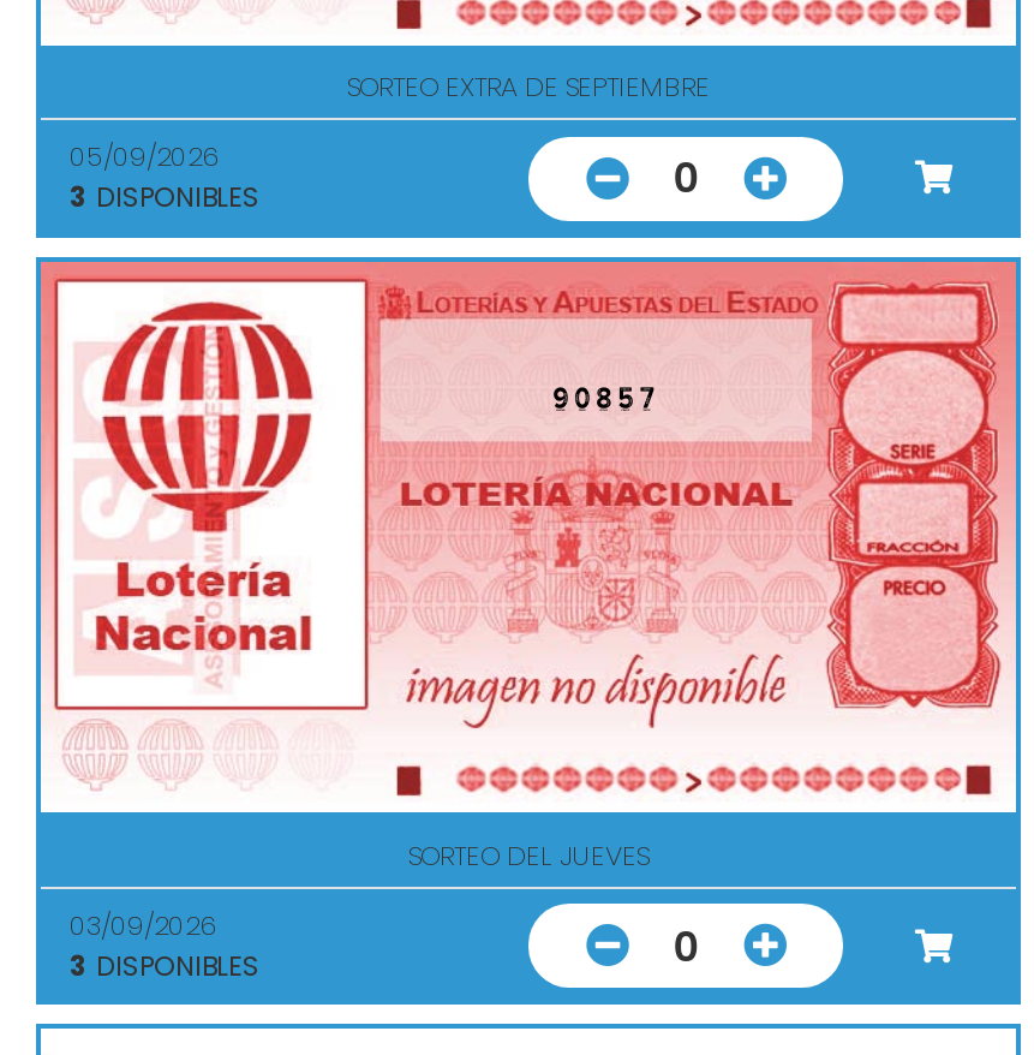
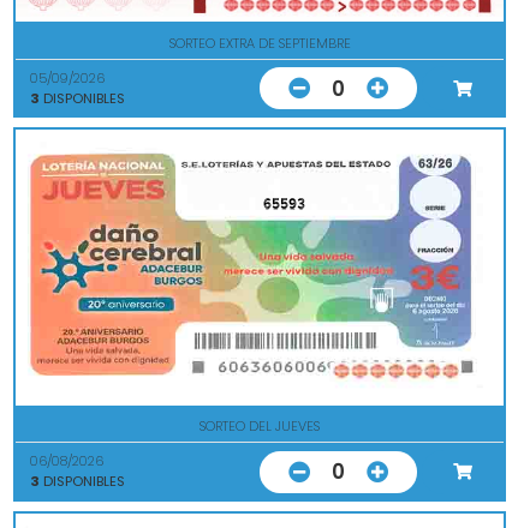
[38,260,1018,798] [image] | 90857 -> [16,130,504,397] [image] | 65593
[70,905,216,943] 03/09/2026 -> [30,452,103,471] 06/08/2026

